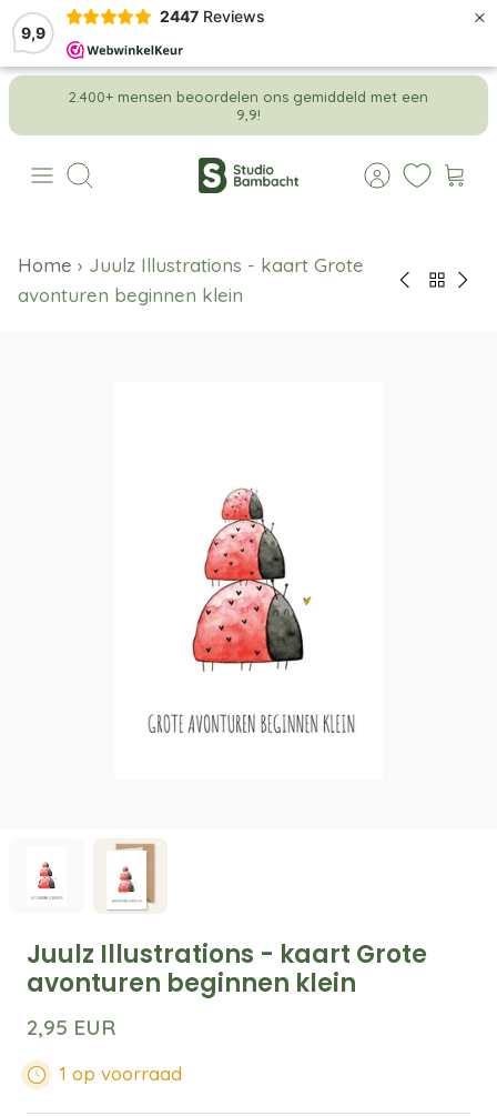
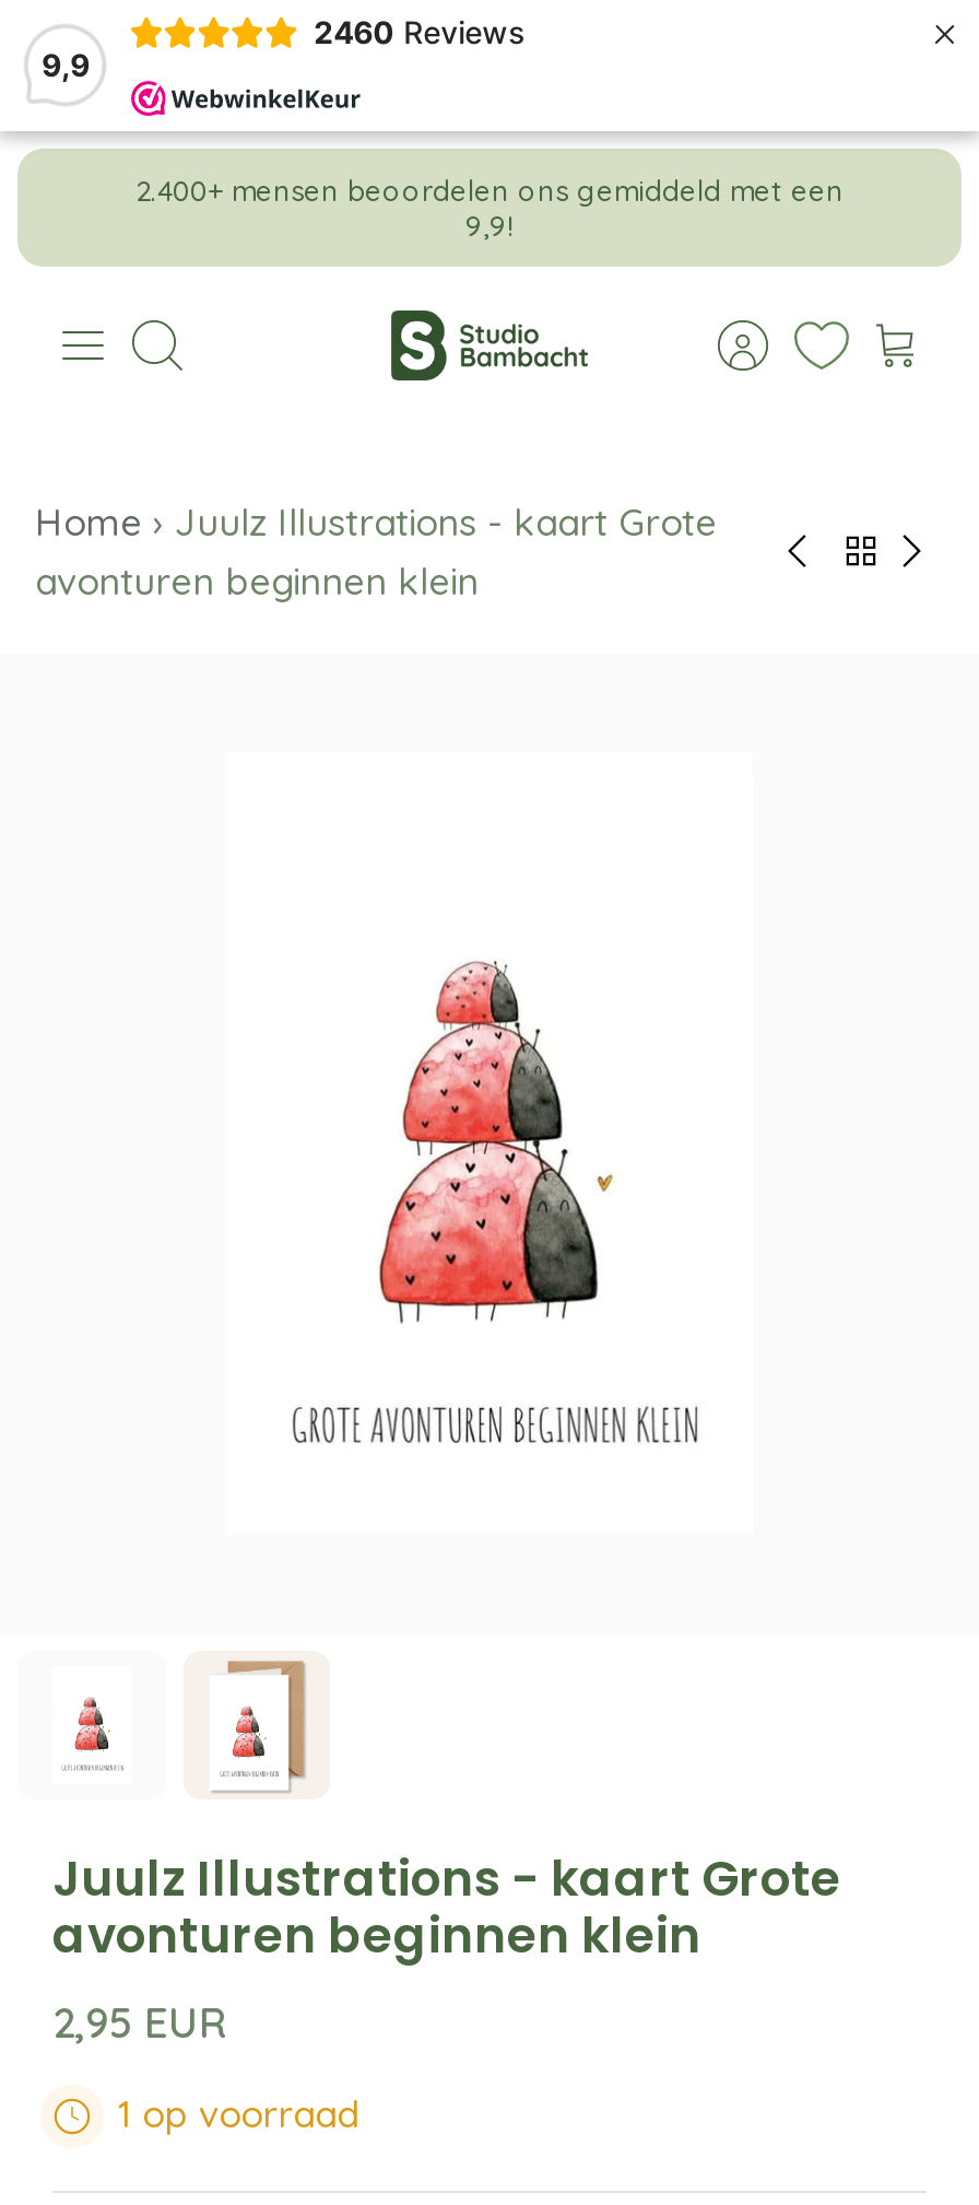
[159,7,265,26] 2447 Reviews -> [314,13,526,50] 2460 Reviews

